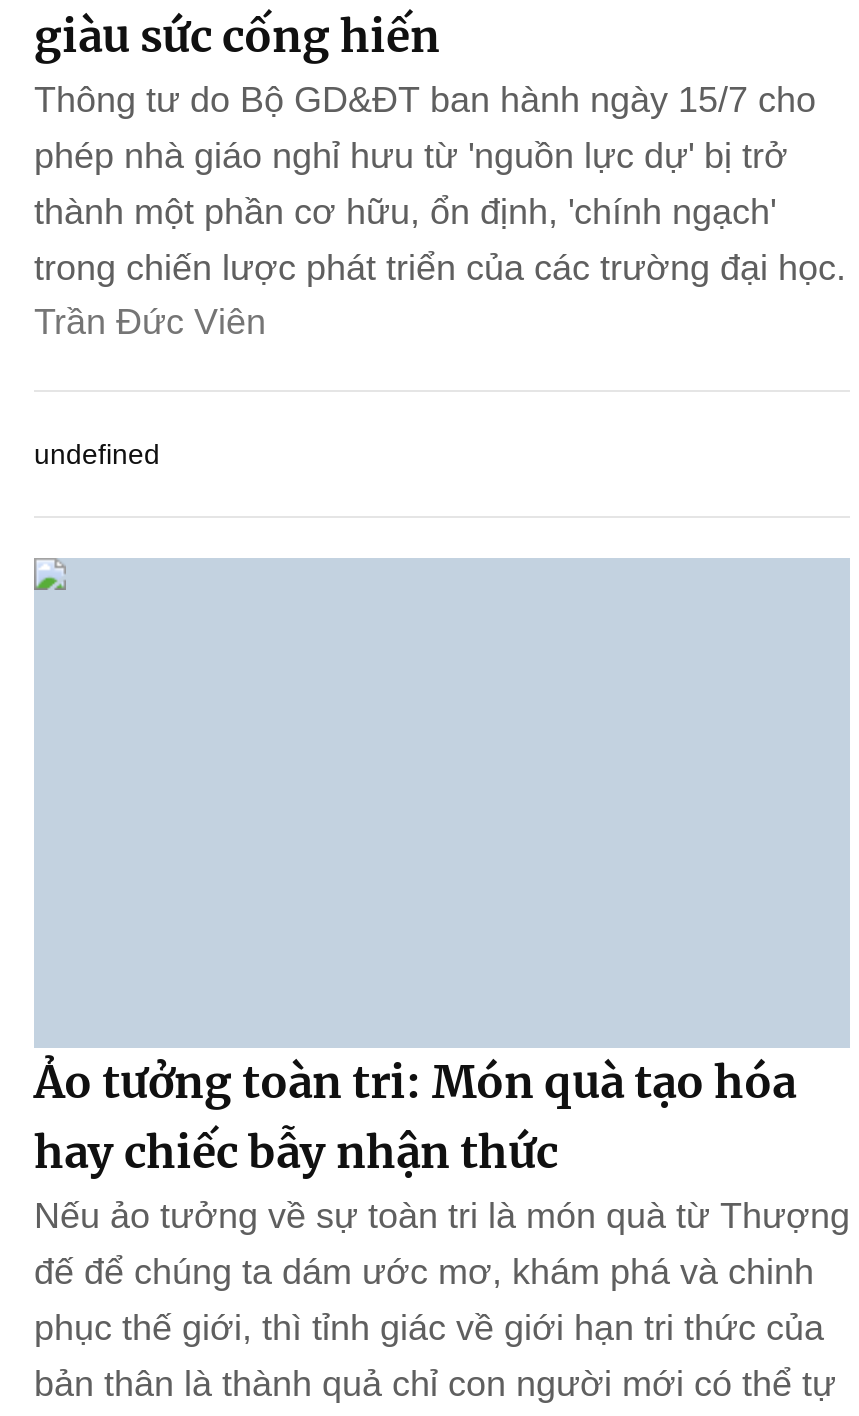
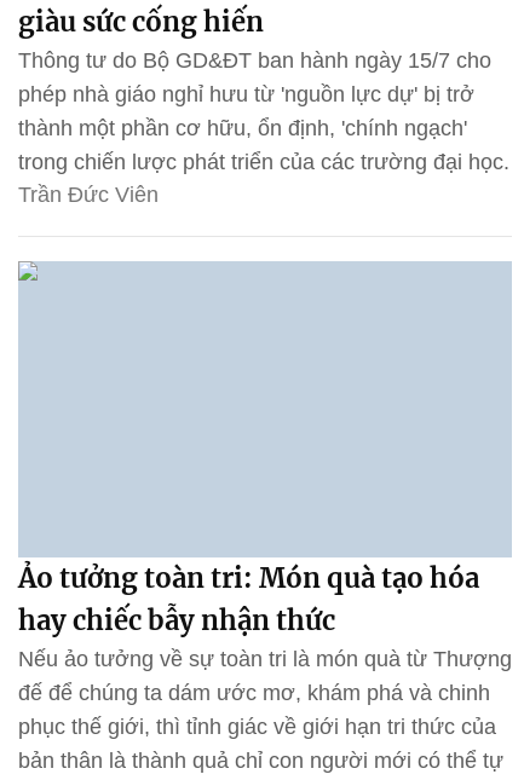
[34,438,160,470] undefined -> none

